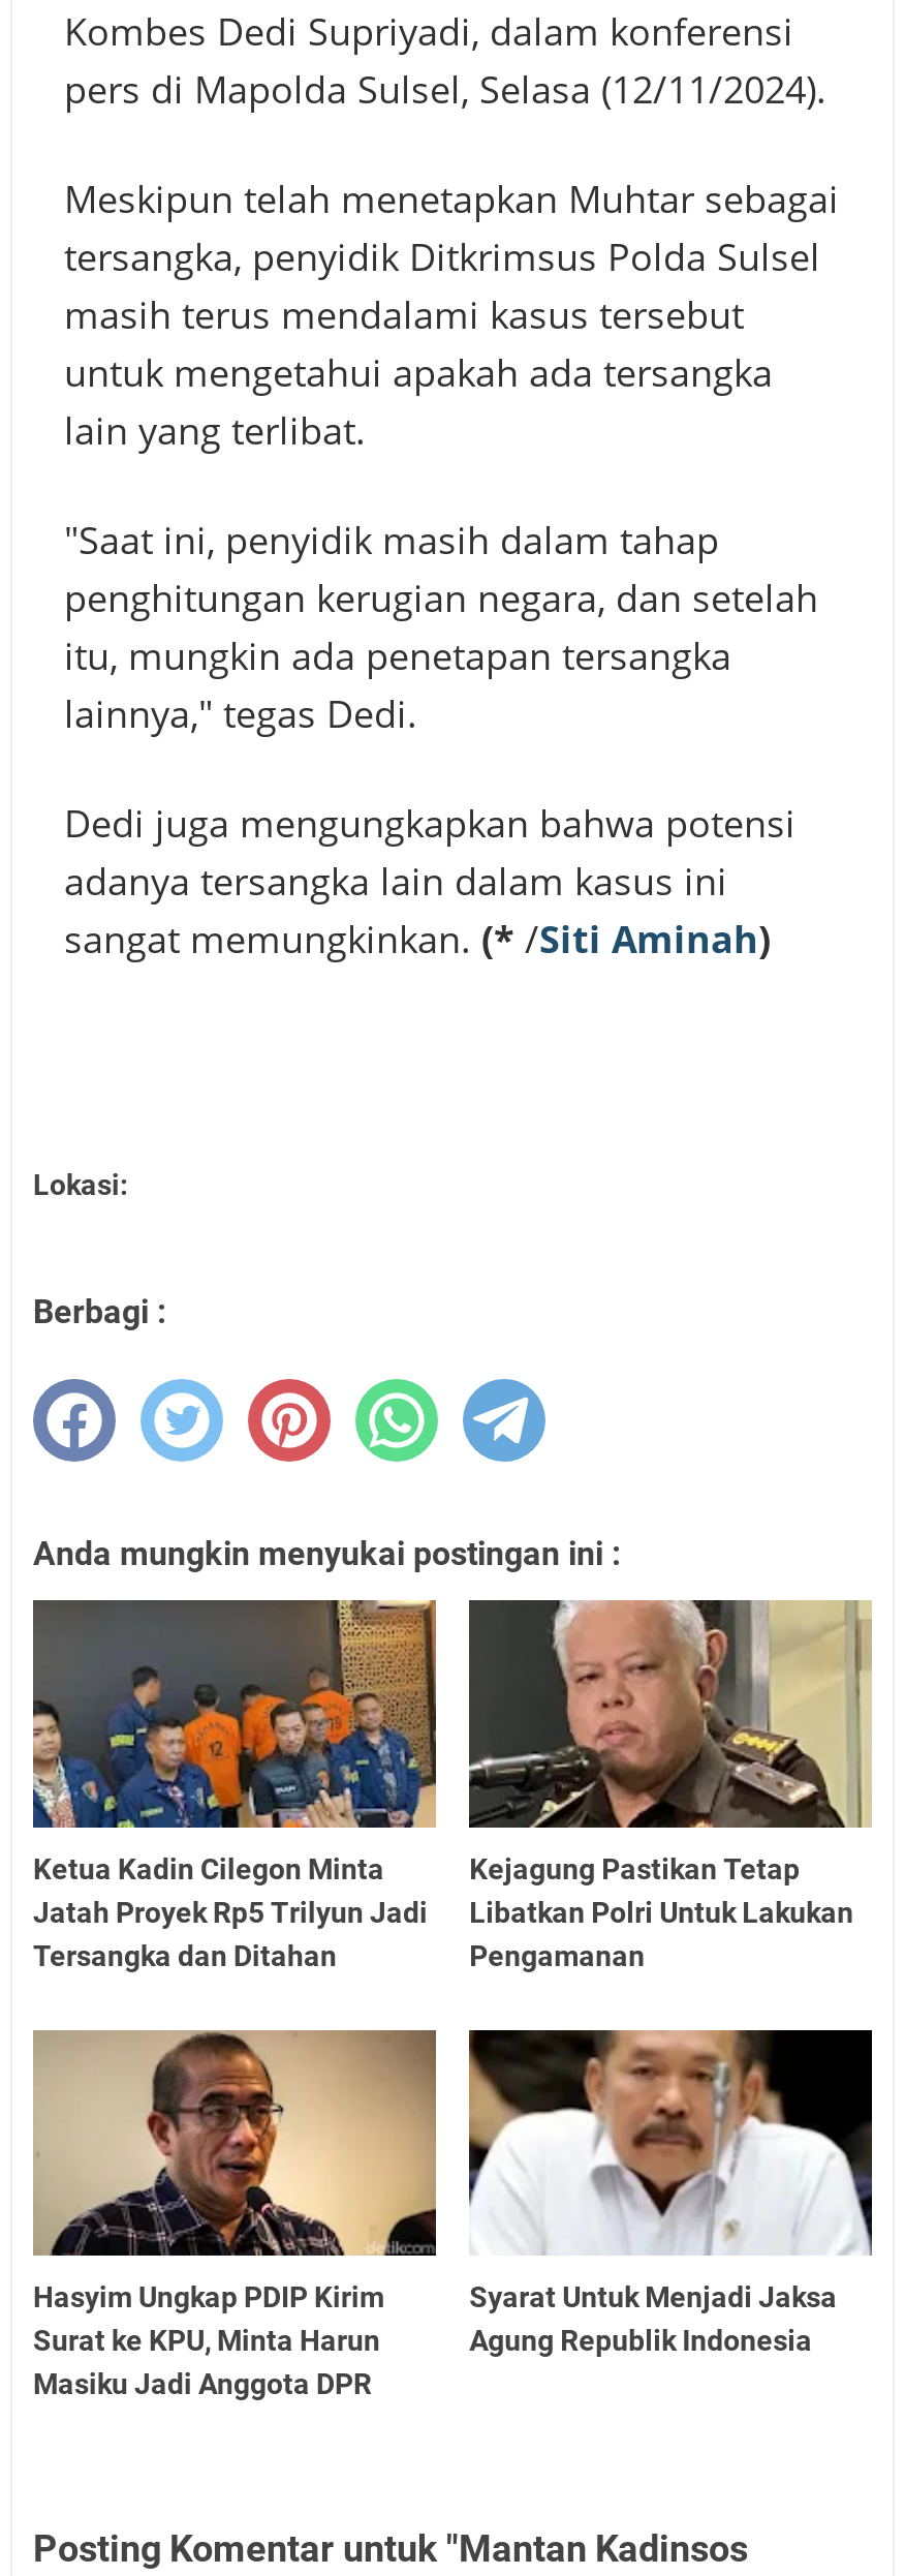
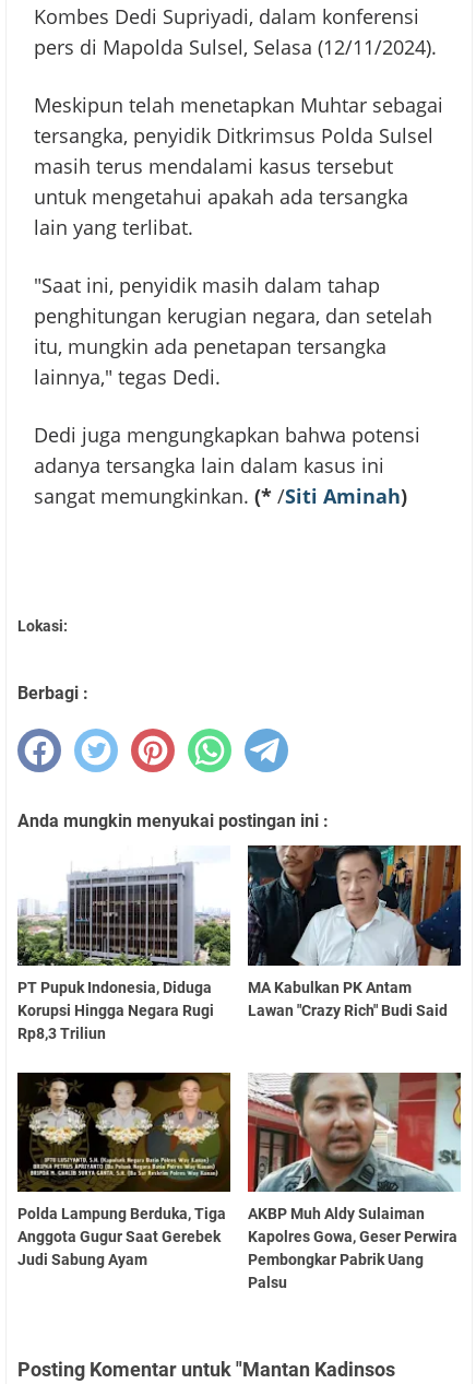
[31,1598,438,1971] [image] | Ketua Kadin Cilegon Minta | Jatah Proyek Rp5 Trilyun Jadi | Tersangka dan Ditahan -> [17,861,231,1042] [image] | PT Pupuk Indonesia, Diduga | Korupsi Hingga Negara Rugi | Rp8,3 Triliun
[469,1598,872,1971] [image] | Kejagung Pastikan Tetap | Libatkan Polri Untuk Lakukan | Pengamanan -> [248,844,462,1019] [image] | MA Kabulkan PK Antam | Lawan "Crazy Rich" Budi Said
[33,2028,438,2401] [image] | Hasyim Ungkap PDIP Kirim | Surat ke KPU, Minta Harun | Masiku Jadi Anggota DPR -> [16,1073,230,1268] [image] | Polda Lampung Berduka, Tiga | Anggota Gugur Saat Gerebek | Judi Sabung Ayam
[467,2028,874,2357] [image] | Syarat Untuk Menjadi Jaksa | Agung Republik Indonesia -> [247,1072,462,1291] [image] | AKBP Muh Aldy Sulaiman | Kapolres Gowa, Geser Perwira | Pembongkar Pabrik Uang | Palsu

